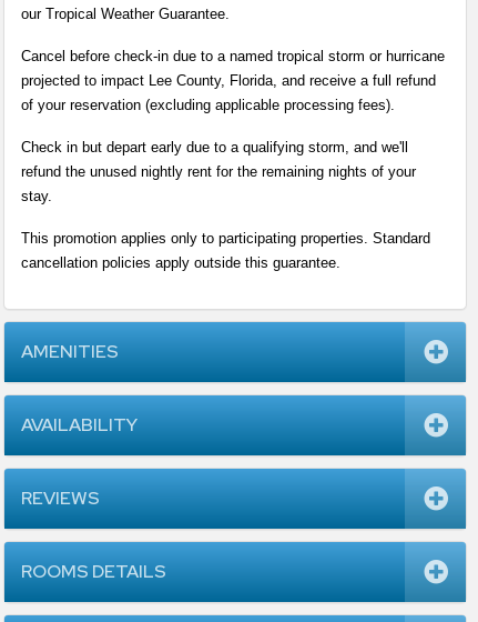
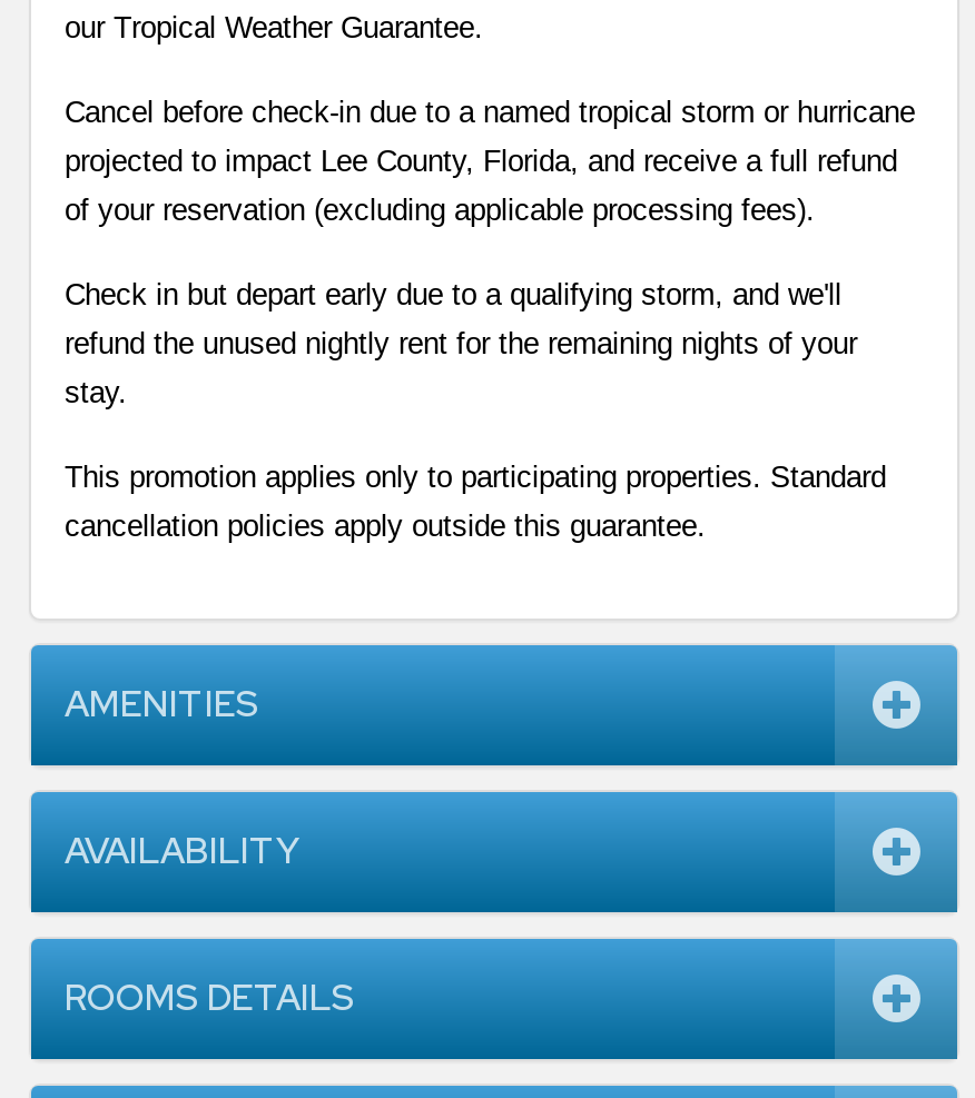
[21,486,100,510] REVIEWS -> none

